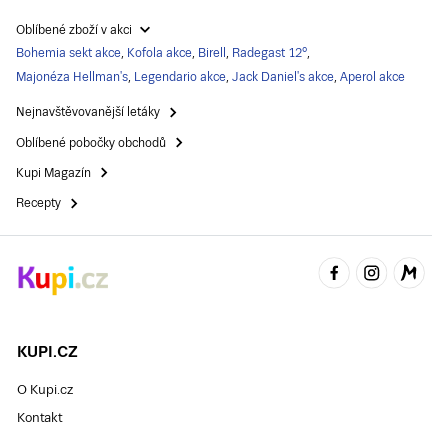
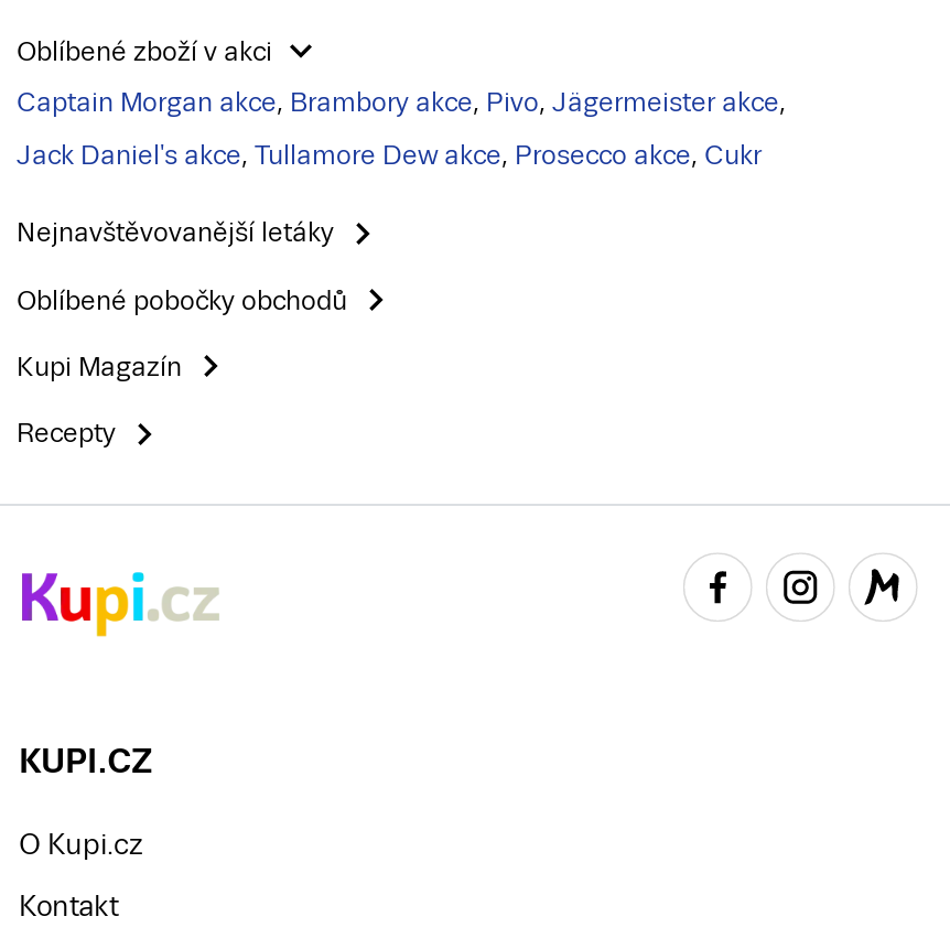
[16,46,310,60] Bohemia sekt akce, Kofola akce, Birell, Radegast 12°, -> [17,88,786,119] Captain Morgan akce, Brambory akce, Pivo, Jägermeister akce,
[16,70,405,84] Majonéza Hellman's, Legendario akce, Jack Daniel's akce, Aperol akce -> [17,141,762,172] Jack Daniel's akce, Tullamore Dew akce, Prosecco akce, Cukr

